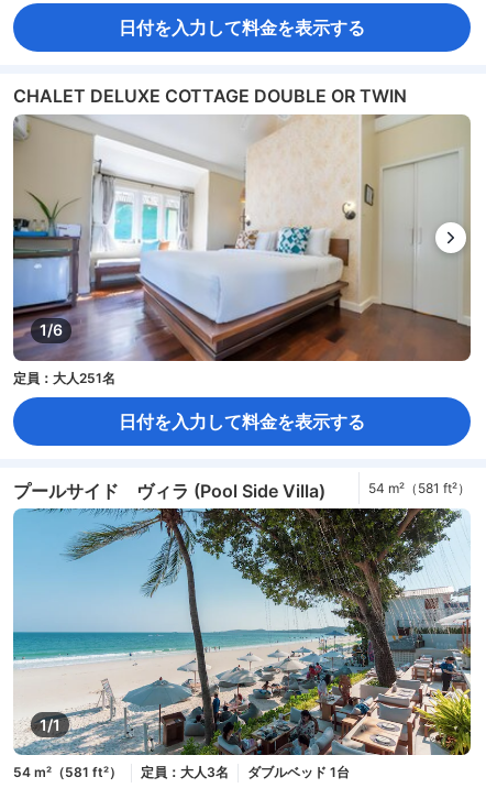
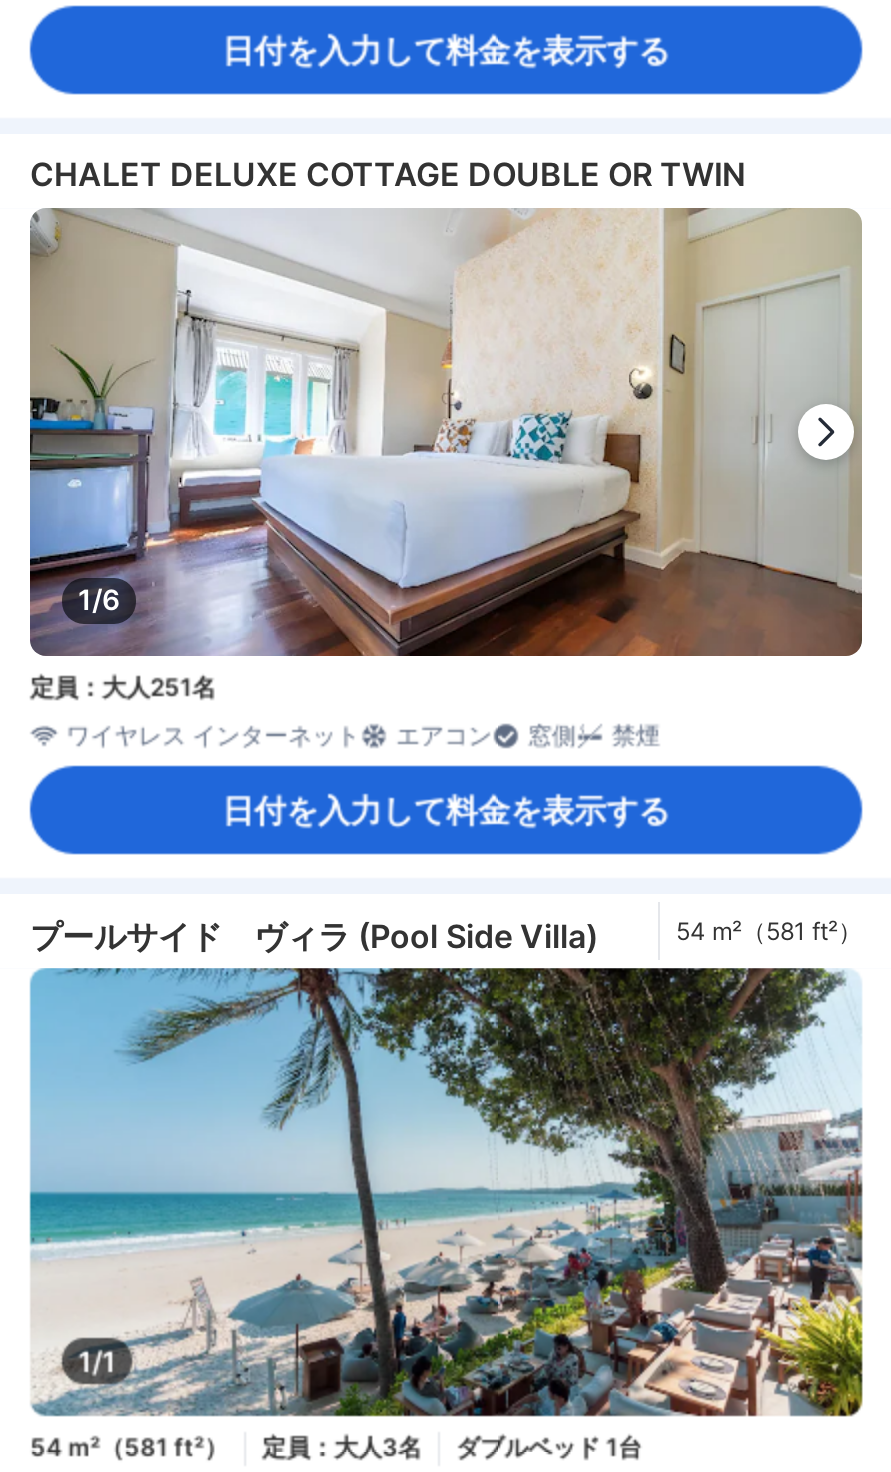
none -> [66,720,660,750] ワイヤレス インターネット | エアコン | 窓側 | 禁煙

